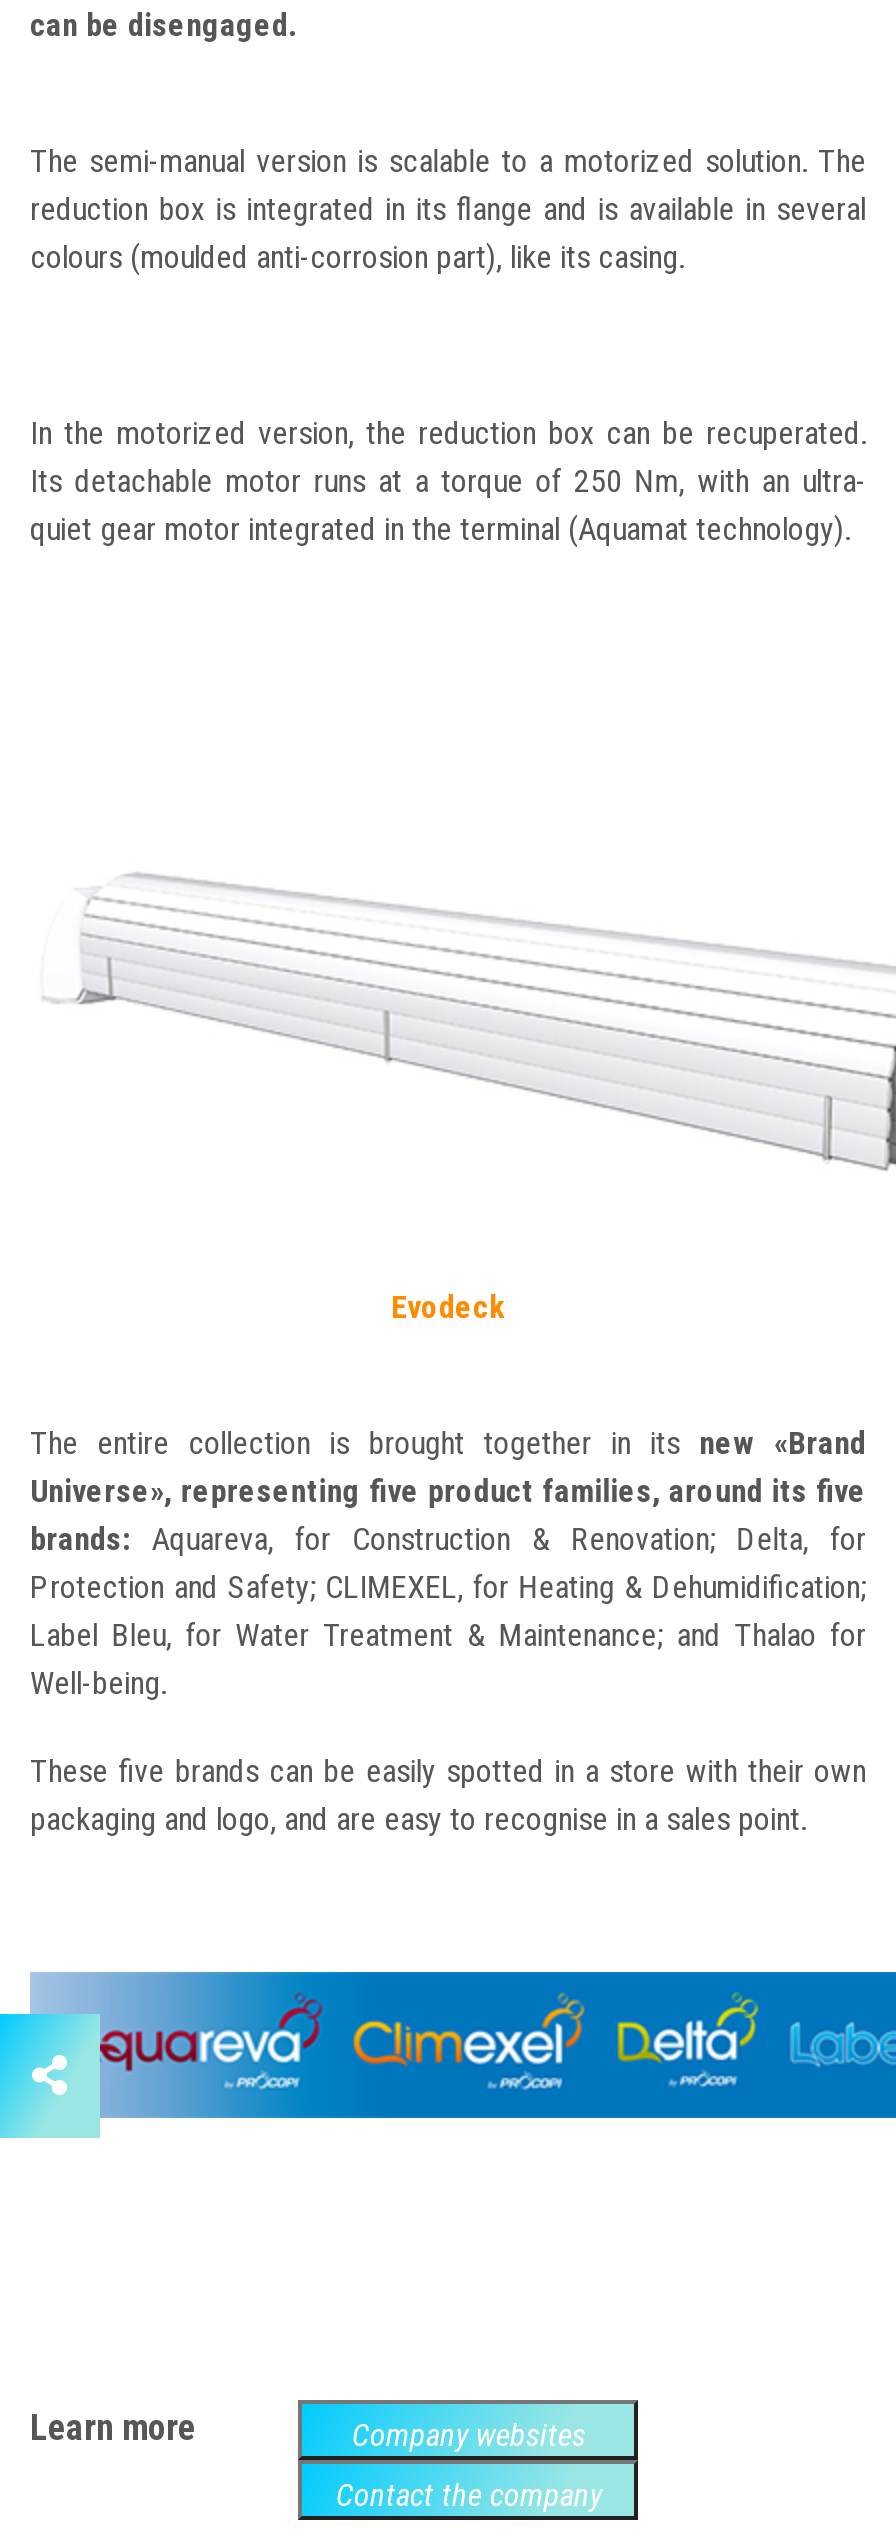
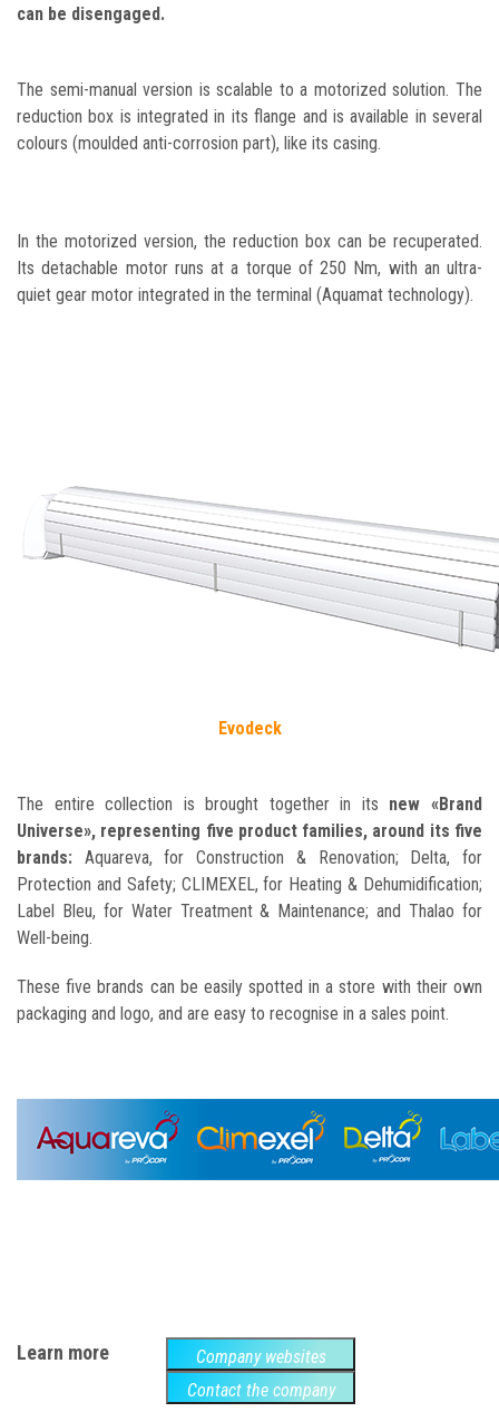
[6,2012,102,2140] [image] -> [3,1122,56,1191] [image]

